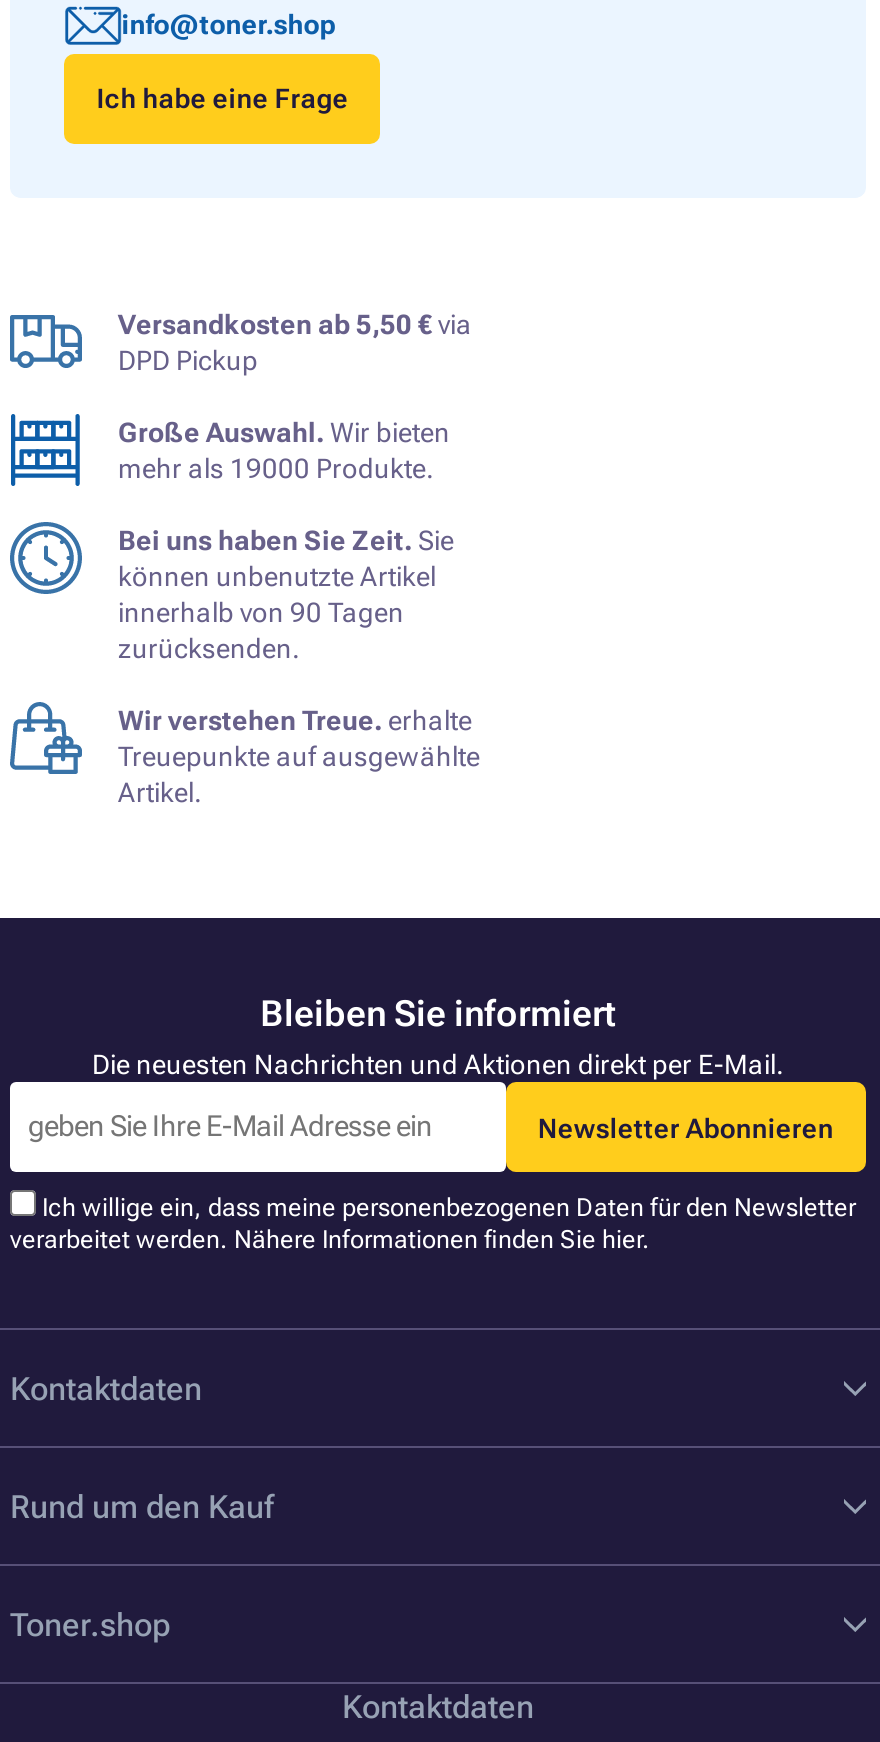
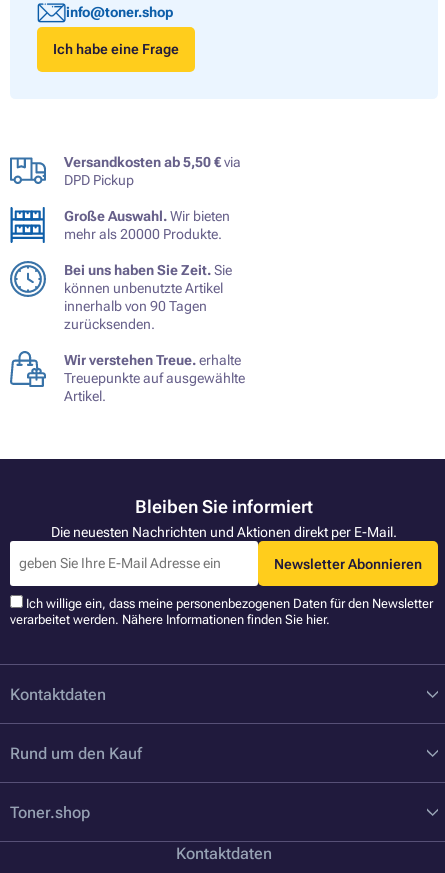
[118,452,434,484] mehr als 19000 Produkte. -> [64,226,222,242] mehr als 20000 Produkte.

